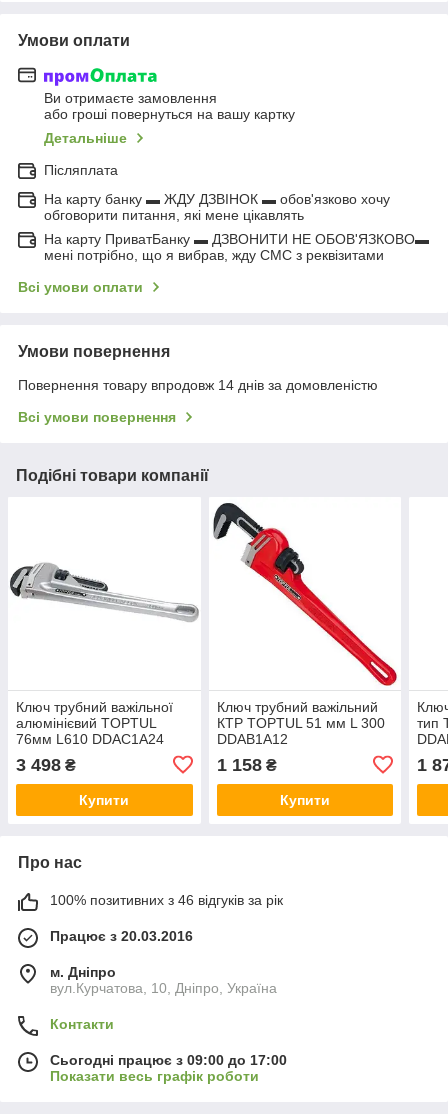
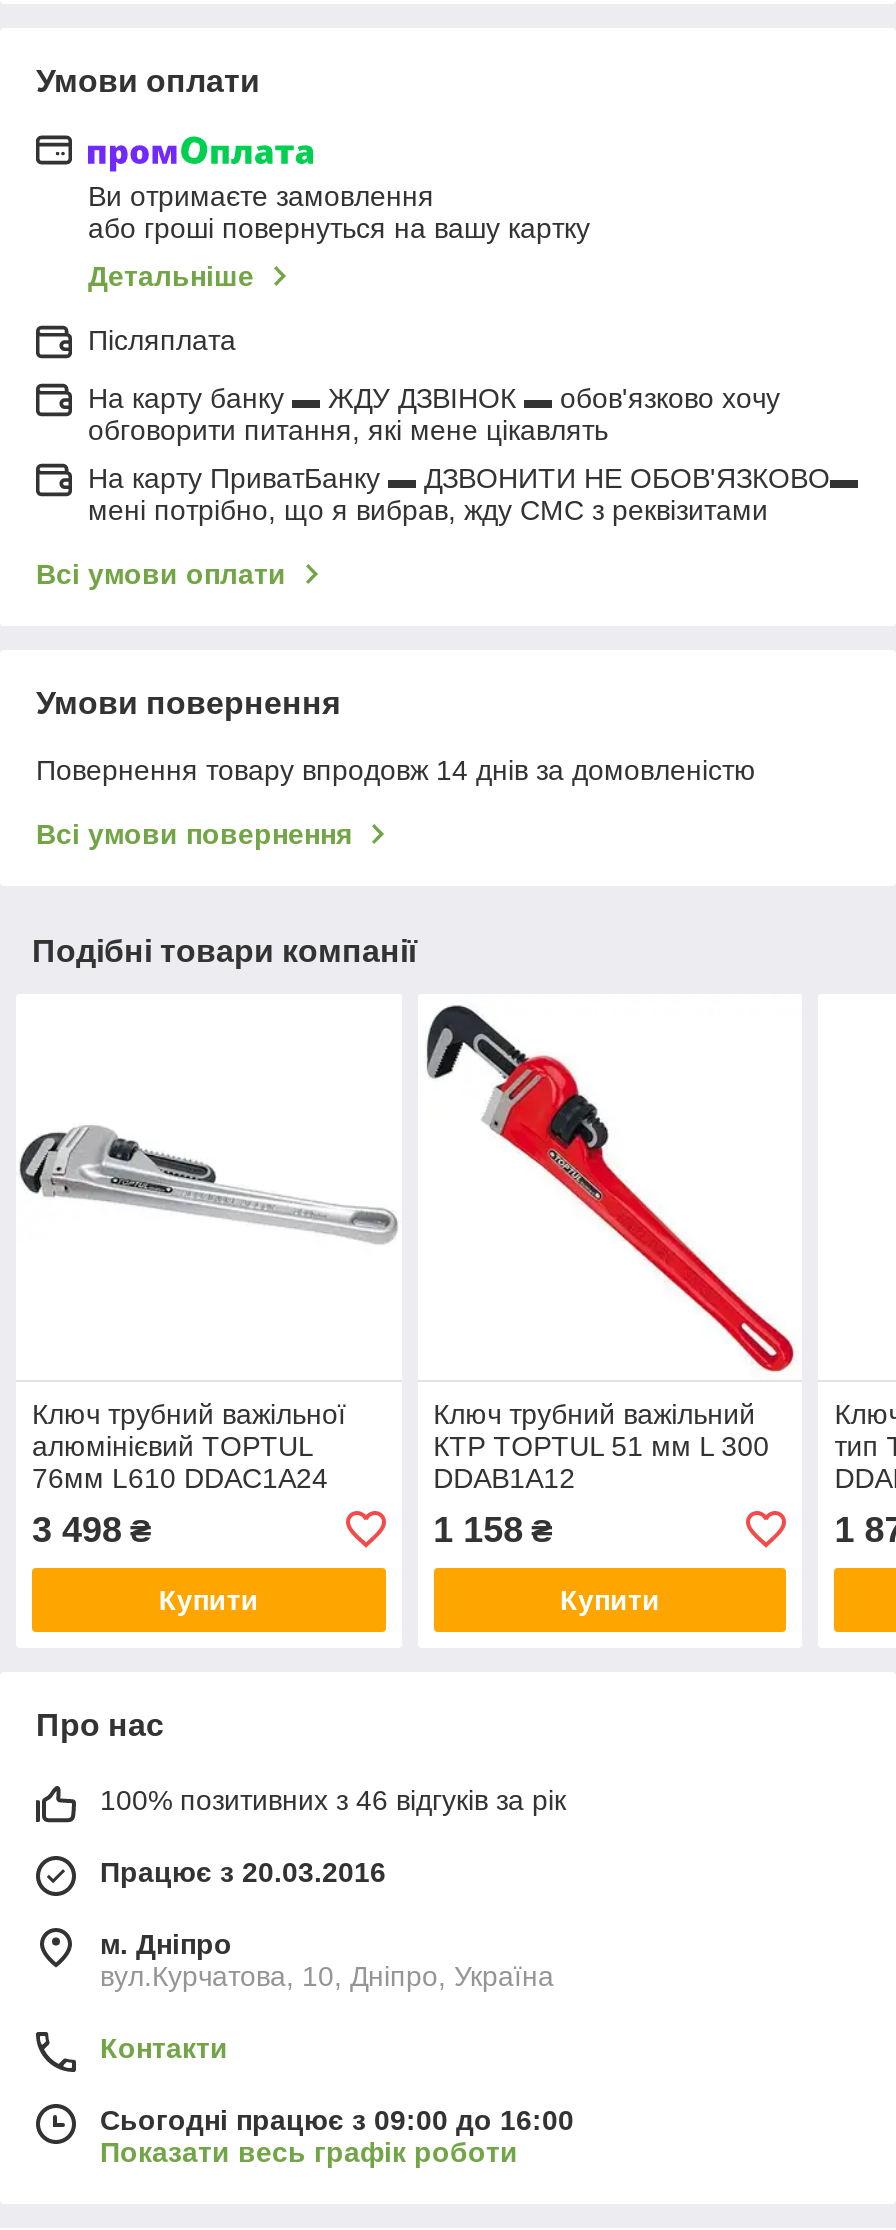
[50,1052,287,1068] Сьогодні працює з 09:00 до 17:00 -> [100,2104,574,2136] Сьогодні працює з 09:00 до 16:00

